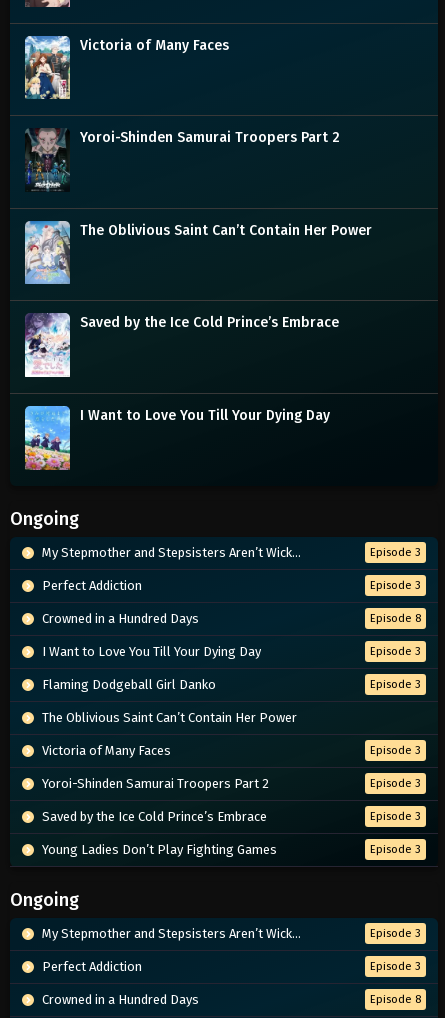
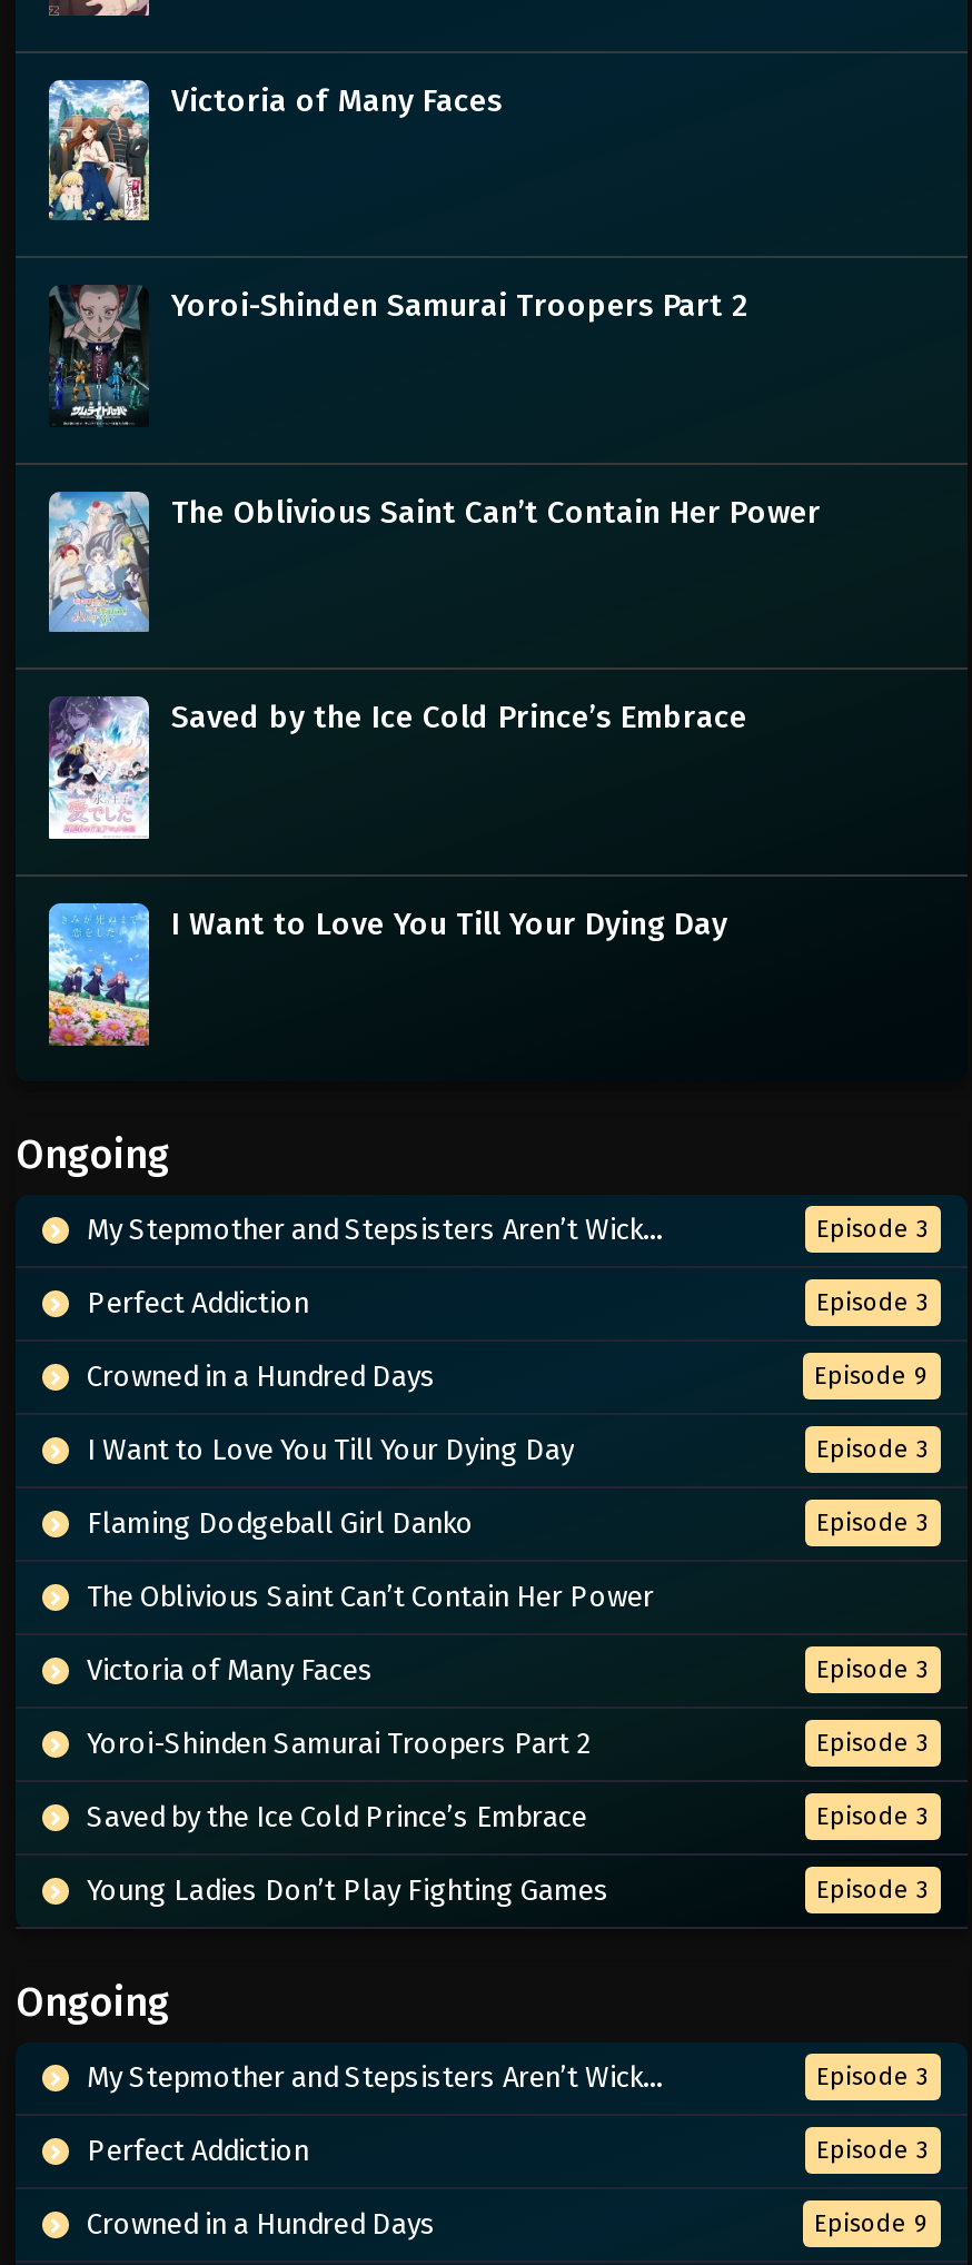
[370,612,421,625] Episode 8 -> [814,1361,930,1390] Episode 9
[370,993,421,1006] Episode 8 -> [814,2208,930,2237] Episode 9

